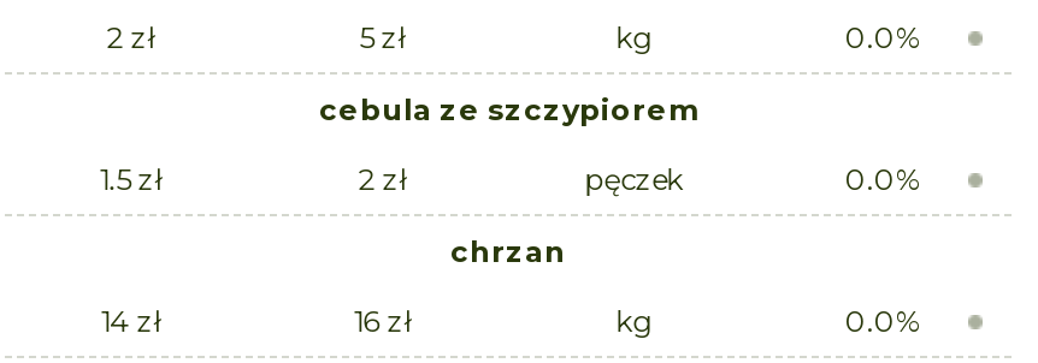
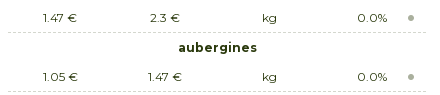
[106,18,405,54] 2 zł | 5 zł -> [43,10,180,25] 1.47 € | 2.3 €
[99,90,918,338] cebula ze szczypiorem | 1.5 zł | 2 zł | pęczek | 0.0% | chrzan | 14 zł | 16 zł -> [43,40,256,84] aubergines | 1.05 € | 1.47 €

